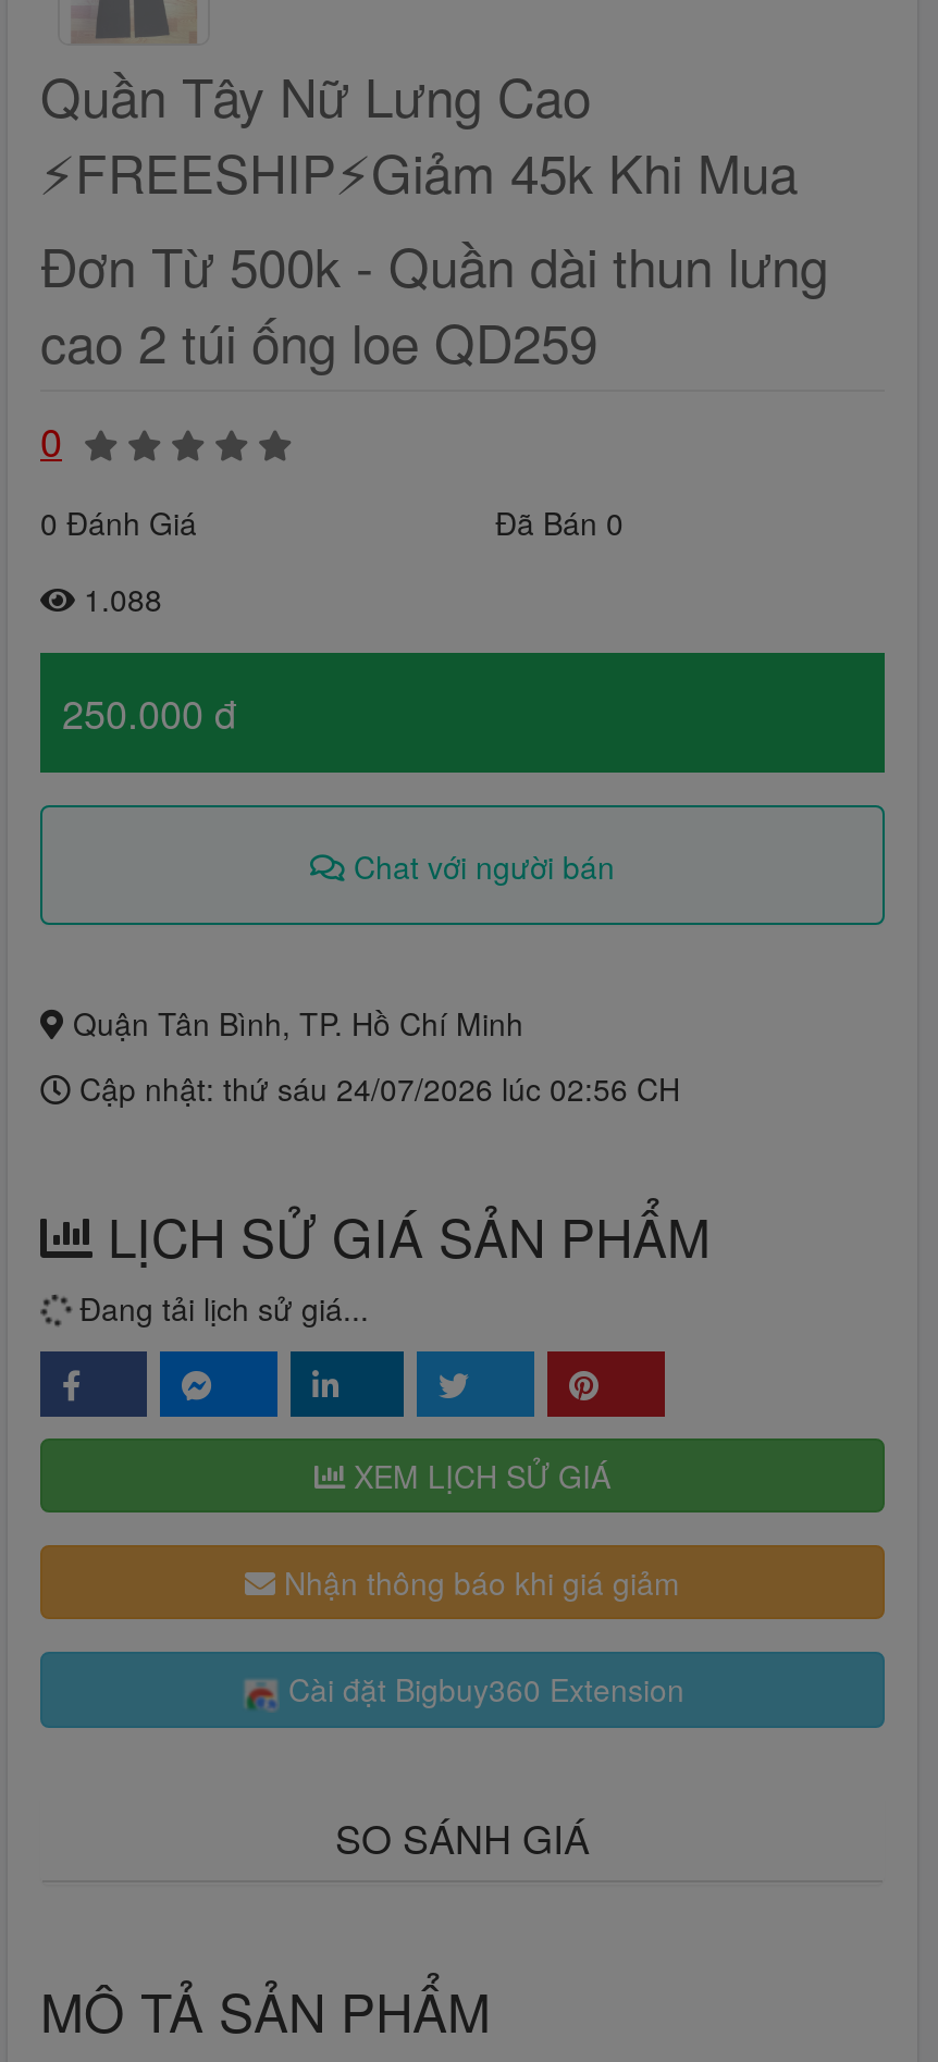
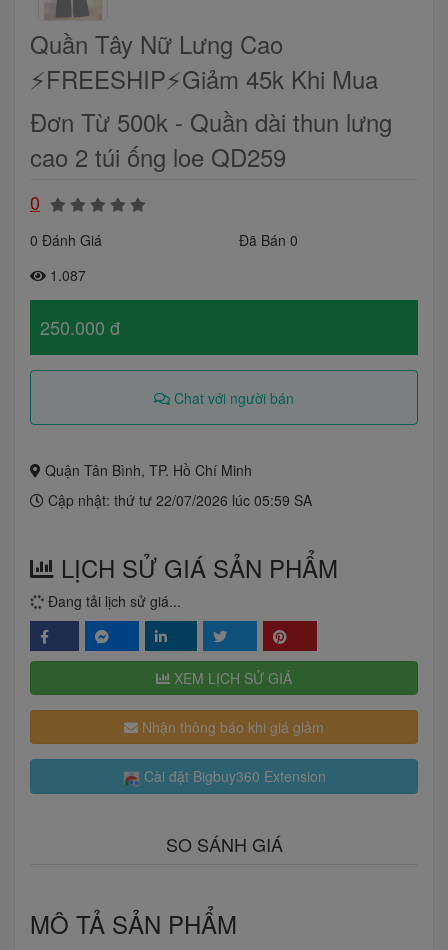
[75,577,162,620] 1.088 -> [46,265,86,285] 1.087
[71,1066,680,1110] Cập nhật: thứ sáu 24/07/2026 lúc 02:56 CH -> [44,490,312,510] Cập nhật: thứ tư 22/07/2026 lúc 05:59 SA

